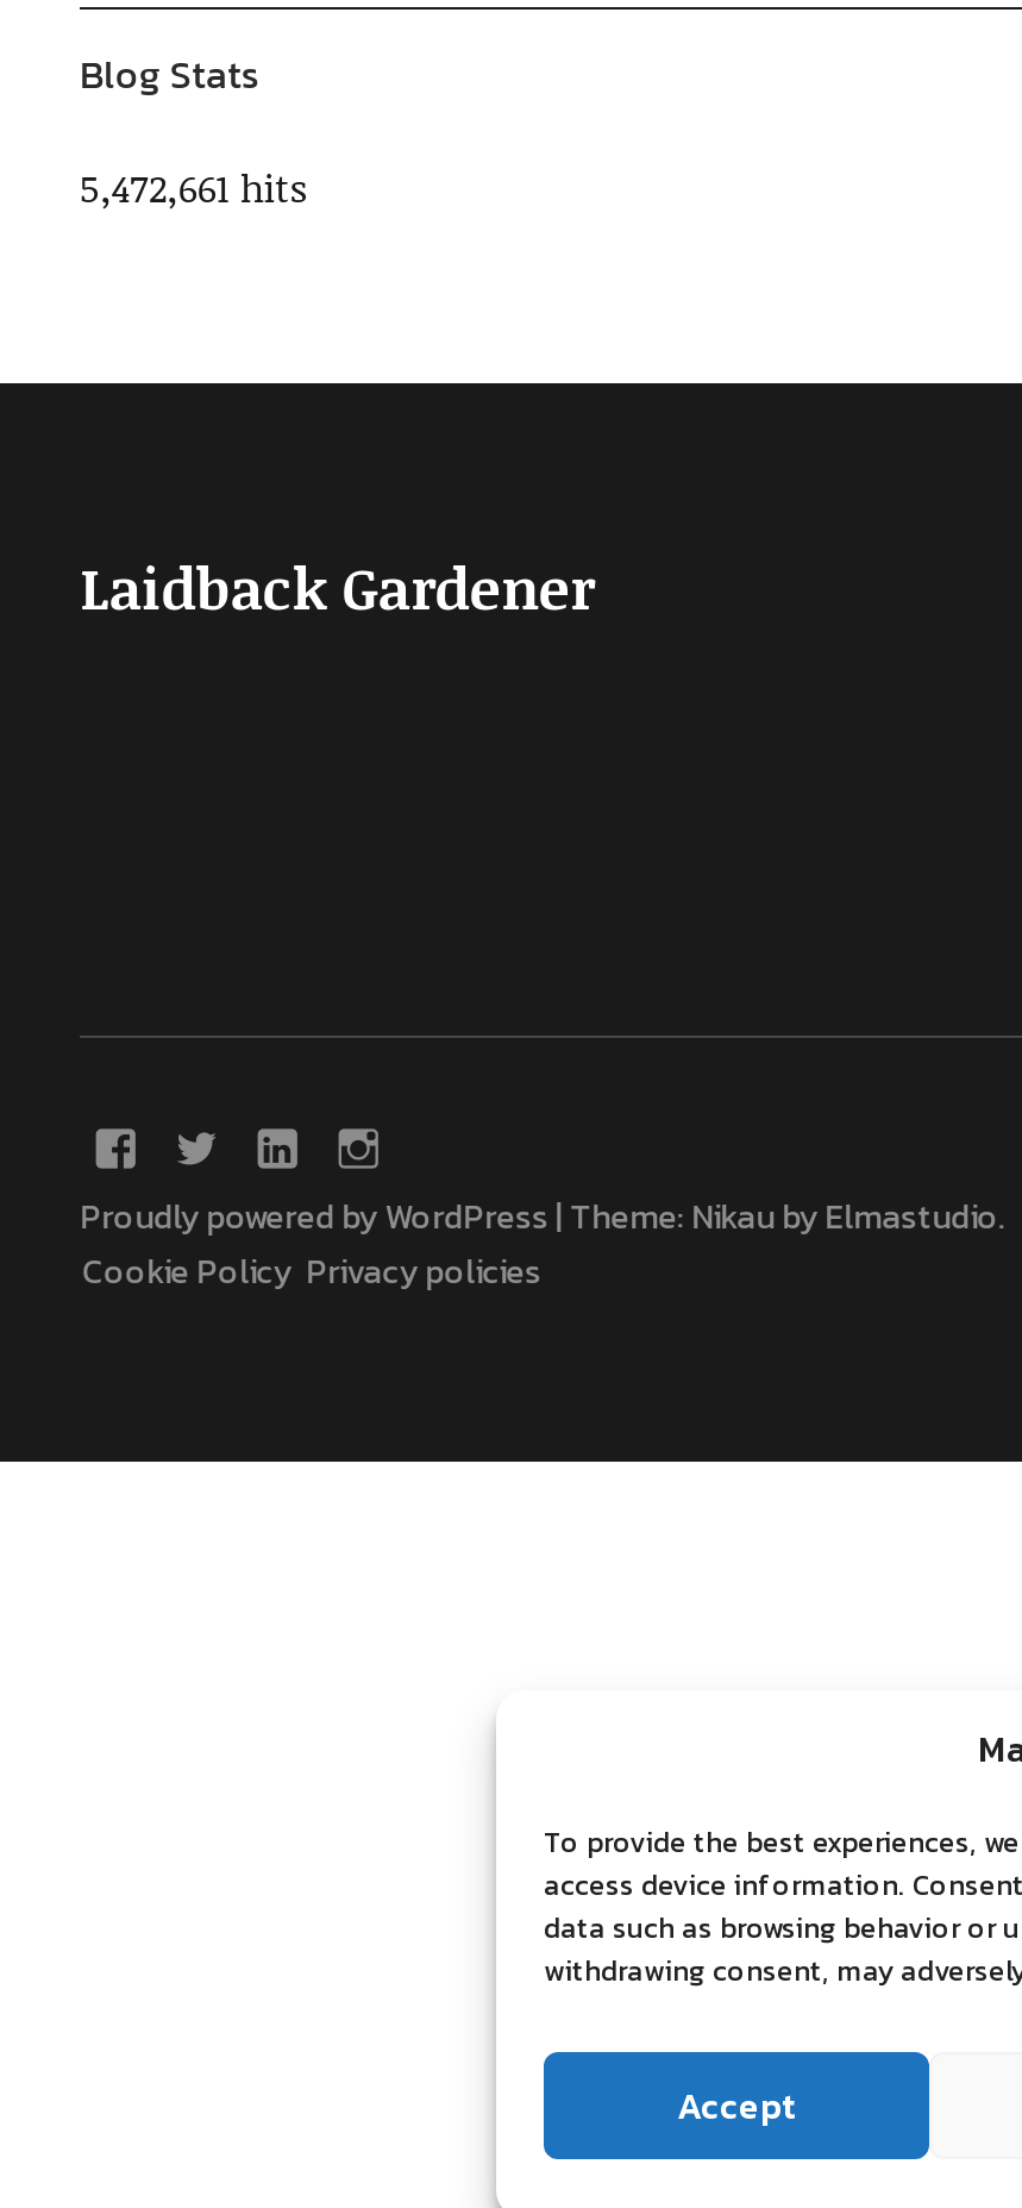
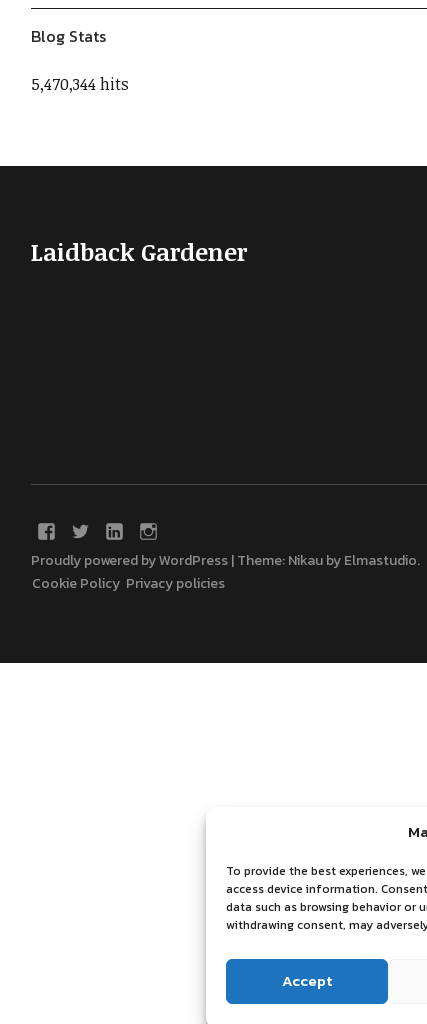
[80,162,308,214] 5,472,661 hits -> [31,73,129,95] 5,470,344 hits

